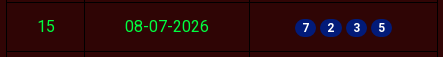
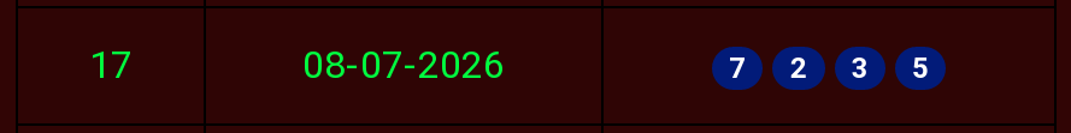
[36,17,54,36] 15 -> [89,42,133,87] 17

